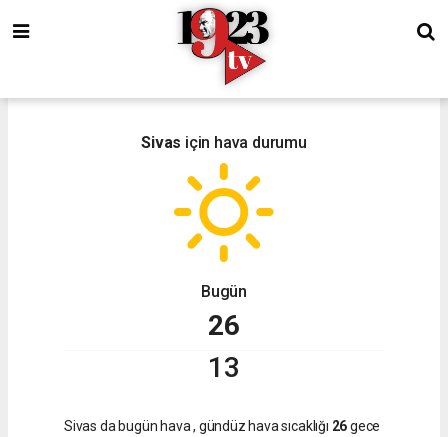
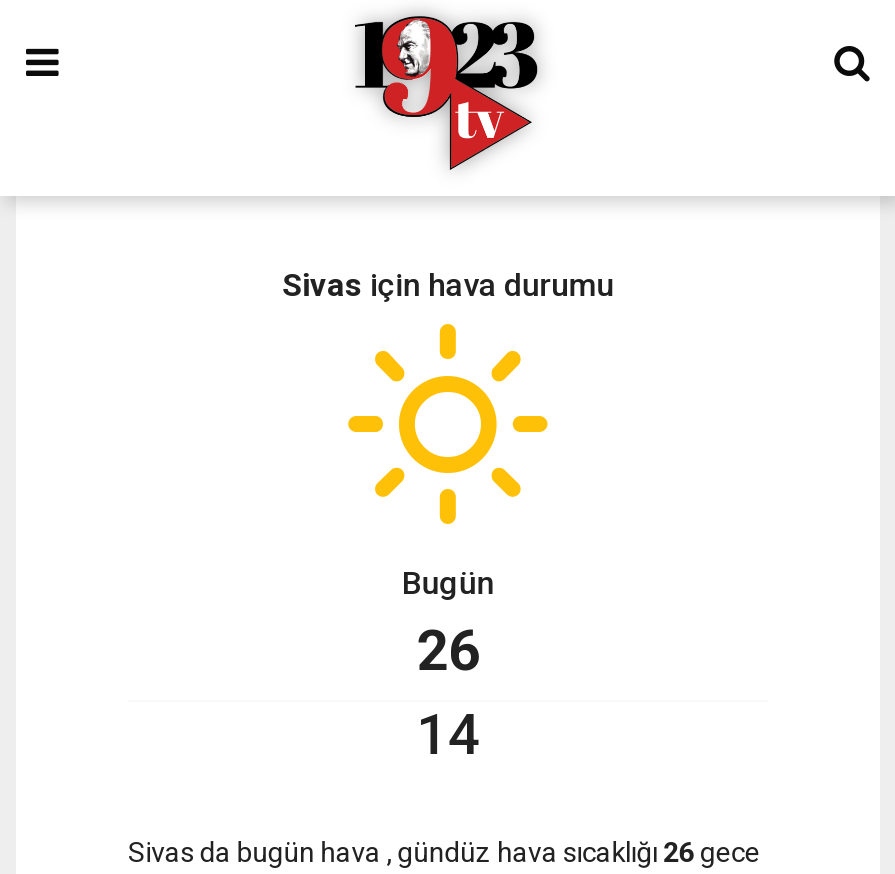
[208,351,240,384] 13 -> [416,702,480,768] 14

